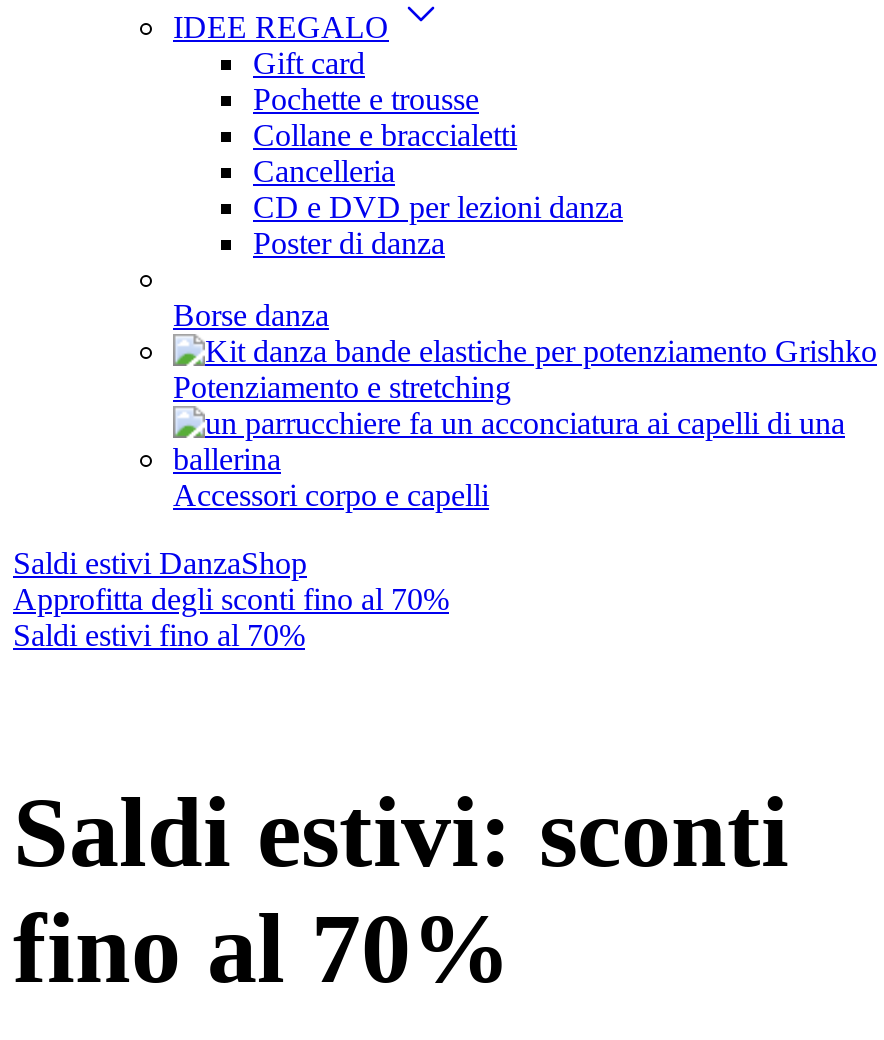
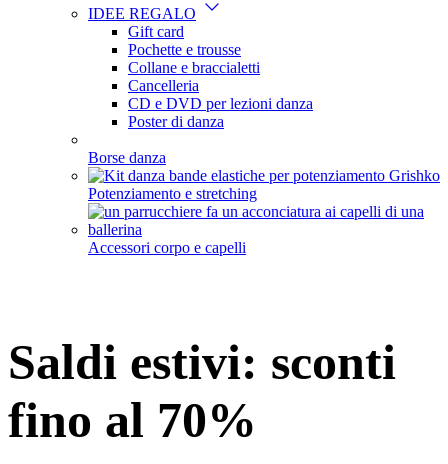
[13,546,449,652] Saldi estivi DanzaShop | Approfitta degli sconti fino al 70% | Saldi estivi fino al 70% -> none

